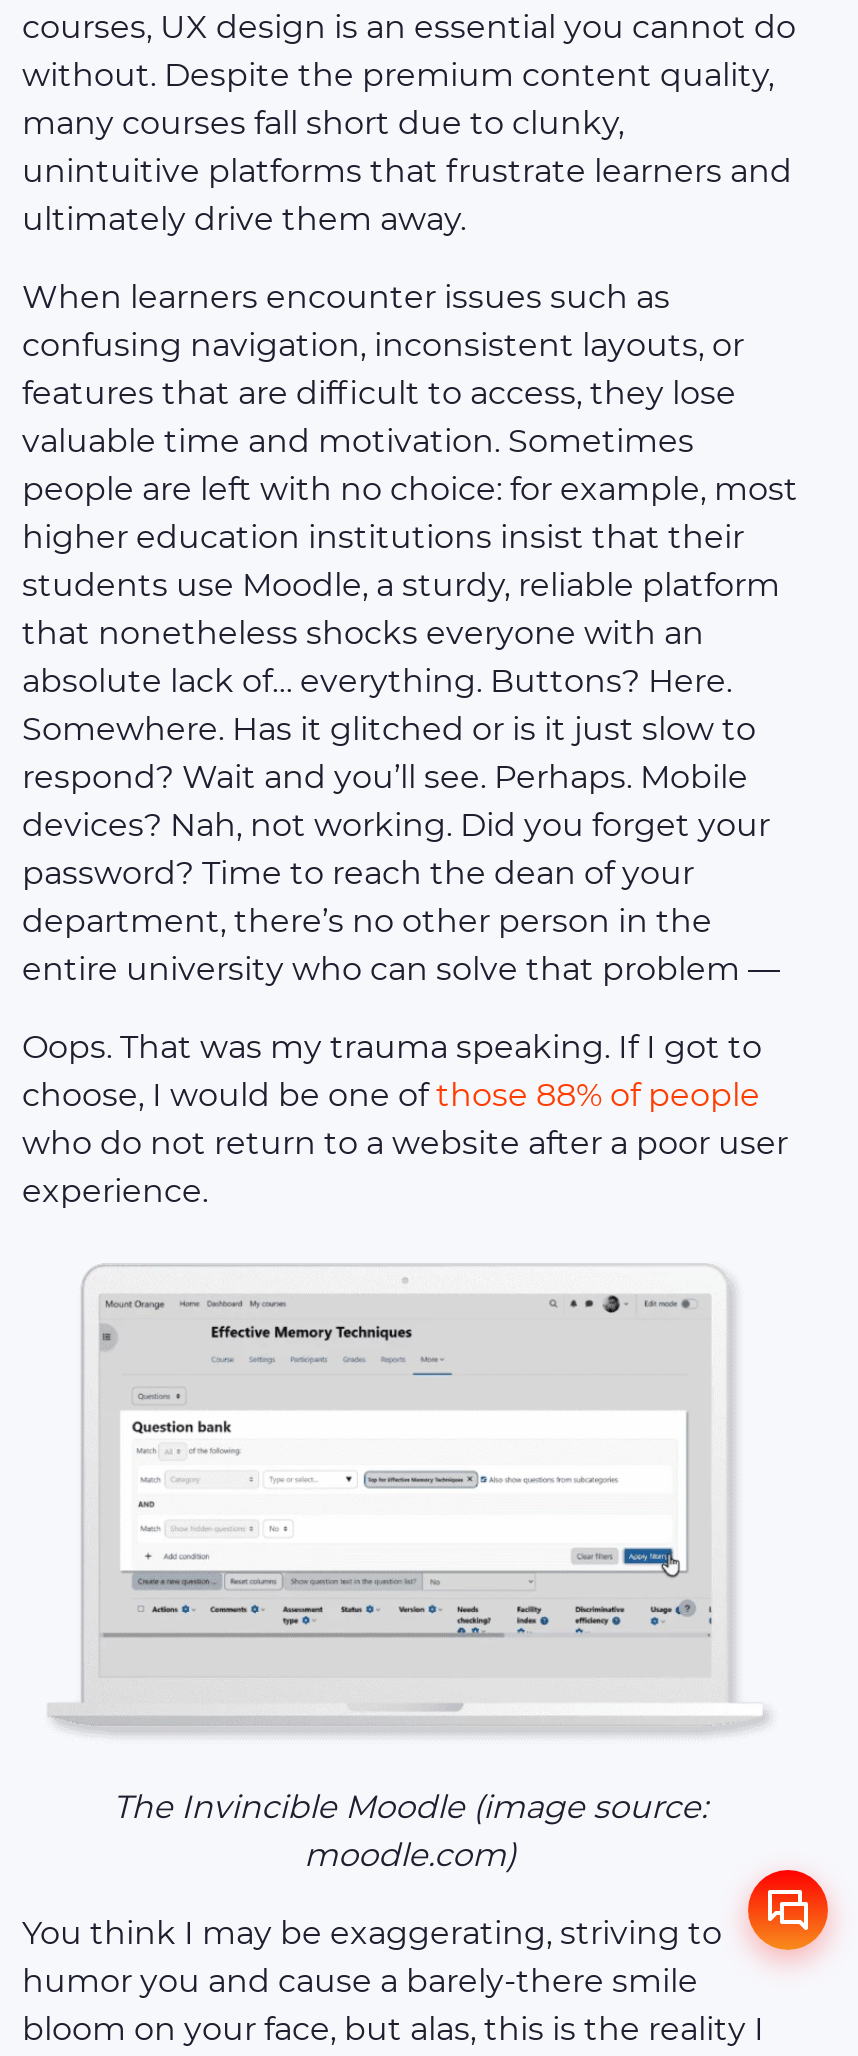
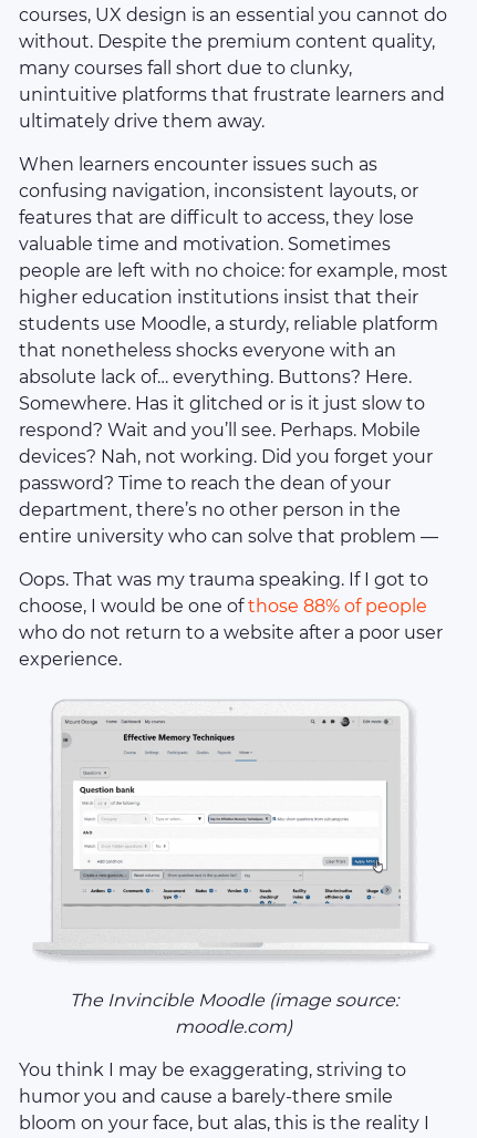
[738,1866,838,1970] [image] -> none

